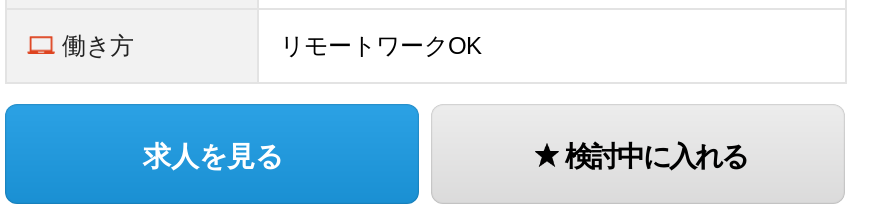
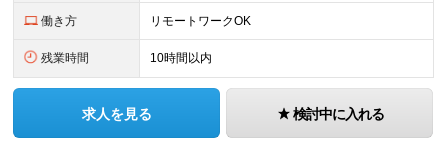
none -> [41,51,212,65] 残業時間 | 10時間以内

